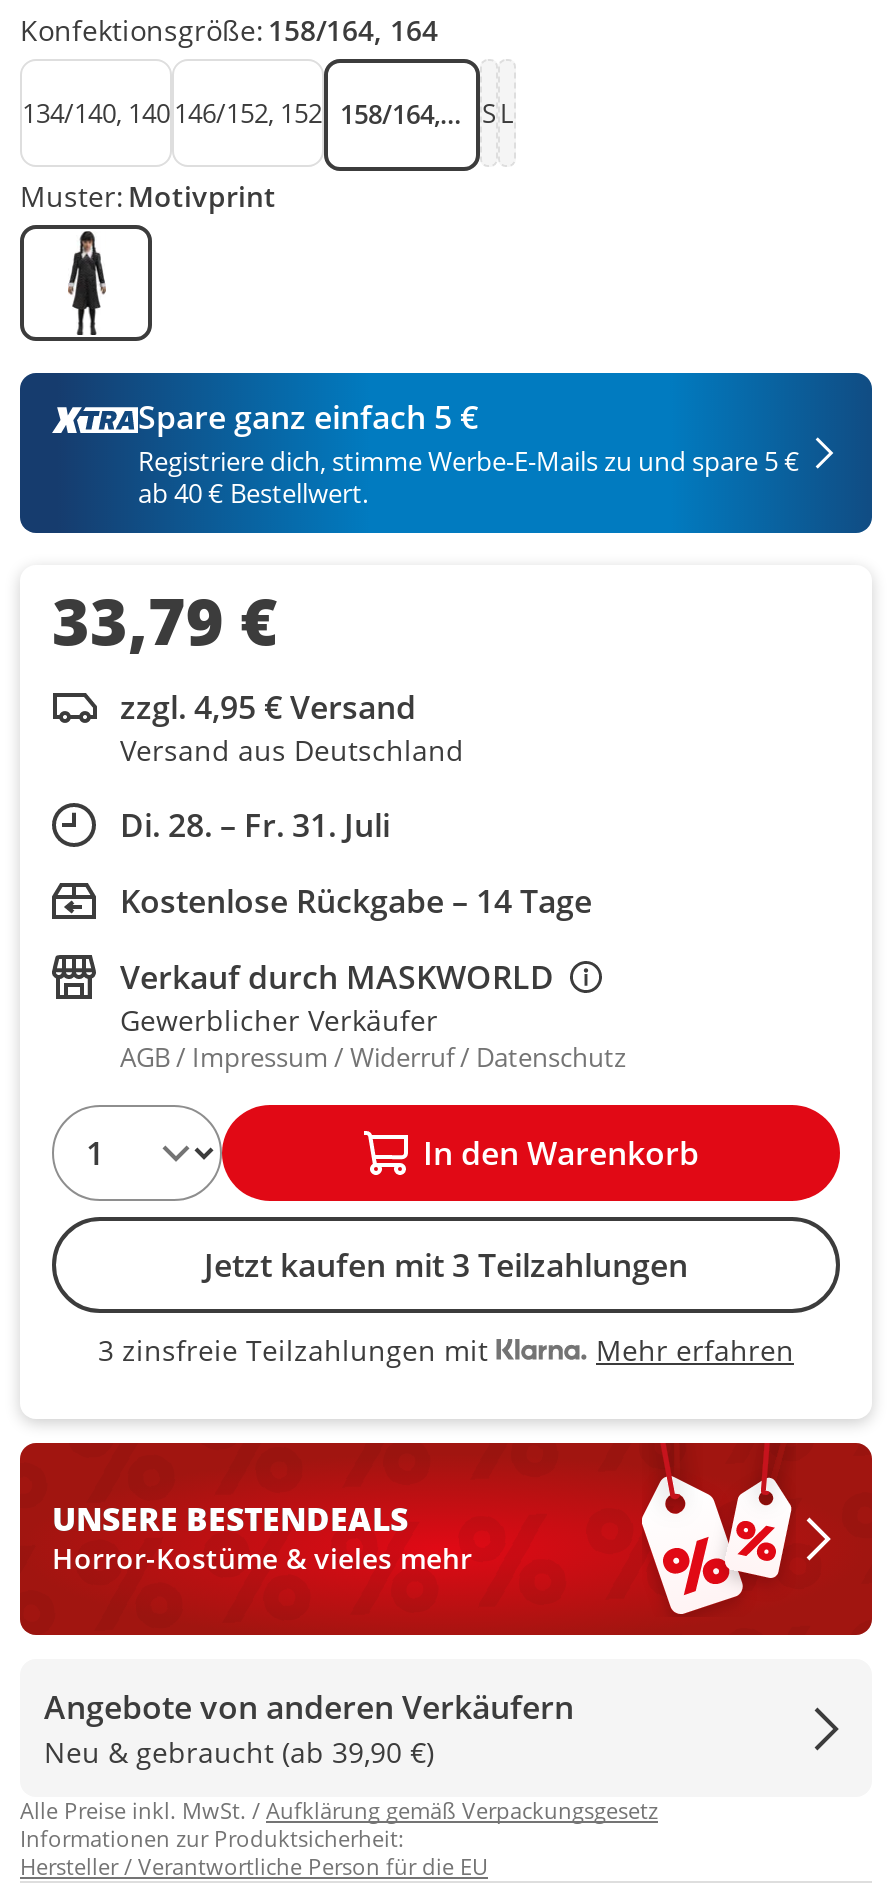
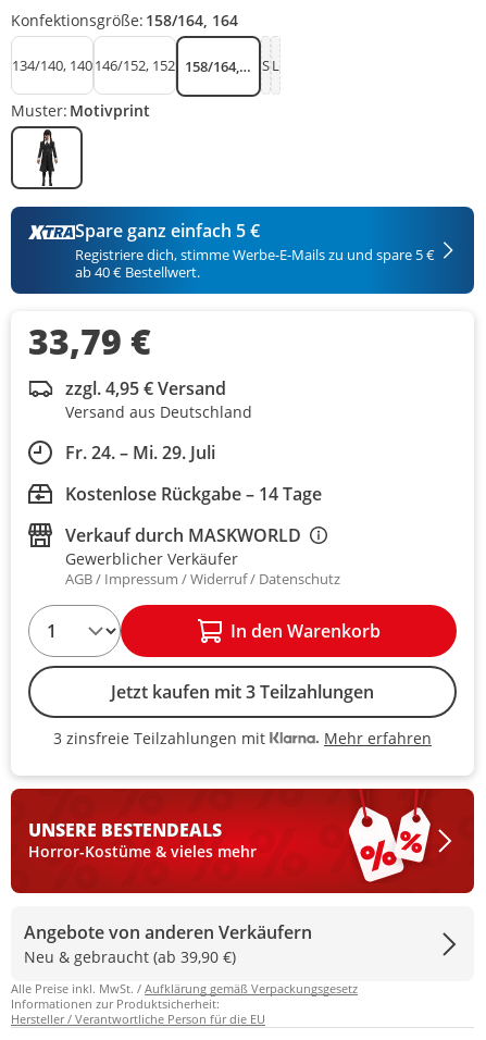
[120,803,390,847] Di. 28. – Fr. 31. Juli -> [65,441,215,465] Fr. 24. – Mi. 29. Juli

